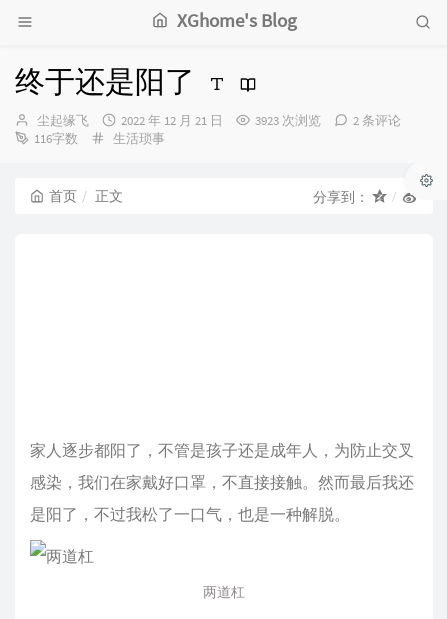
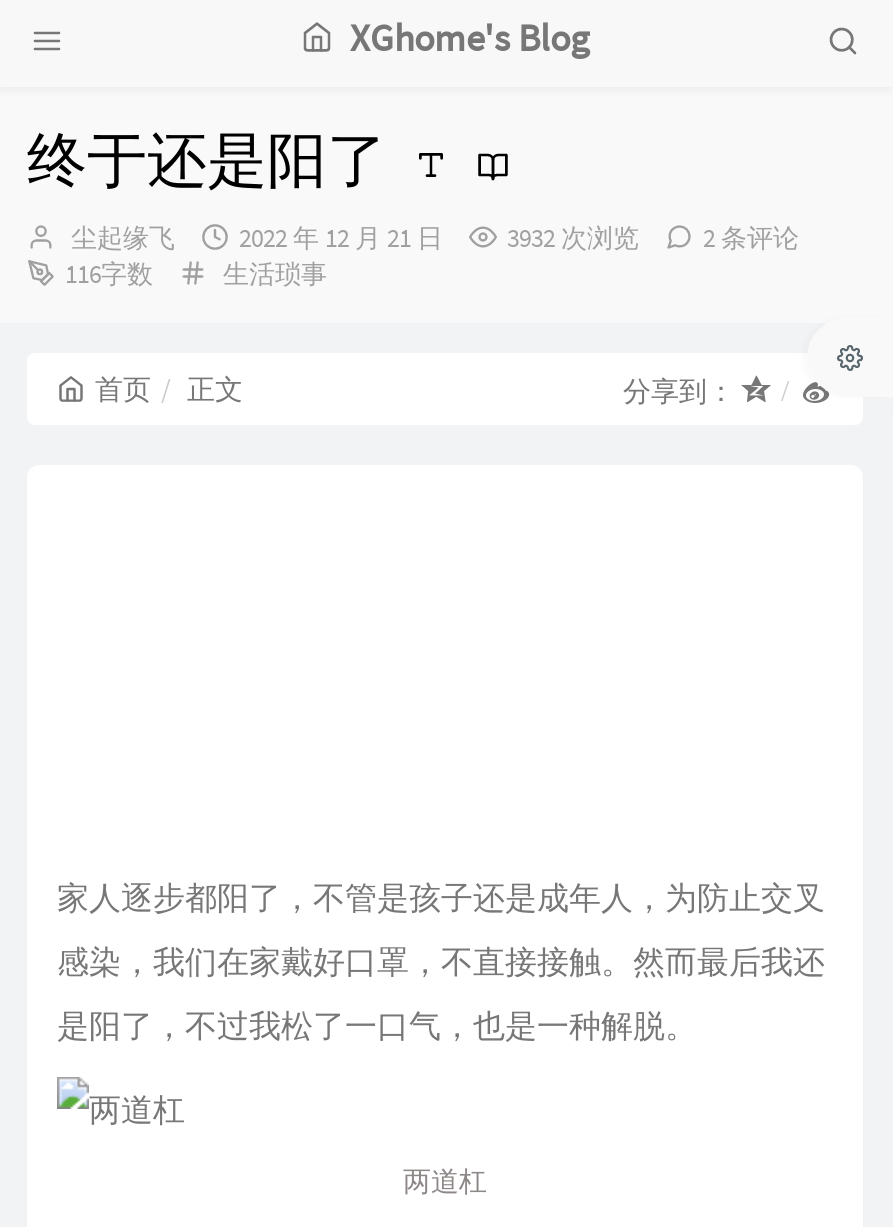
[255,112,321,129] 3923 次浏览 -> [507,221,639,255] 3932 次浏览

